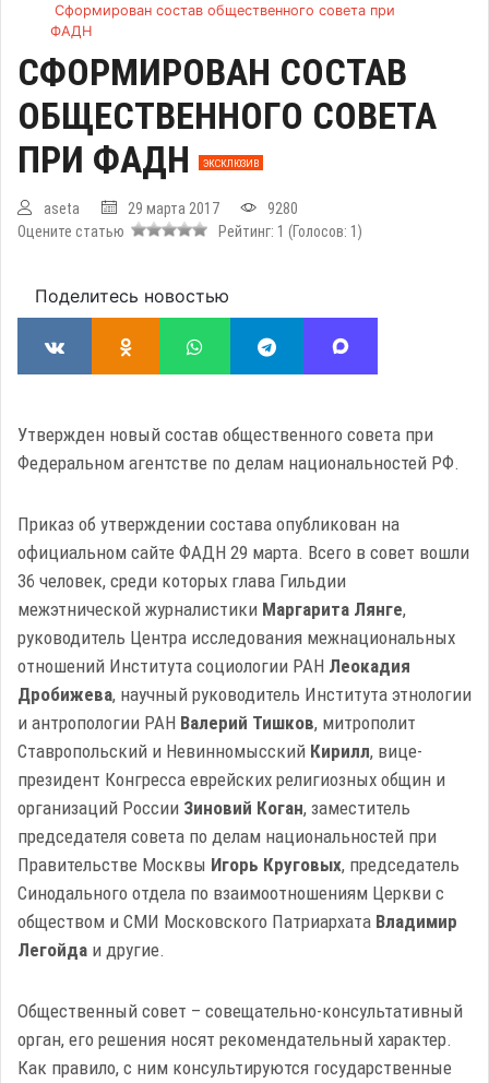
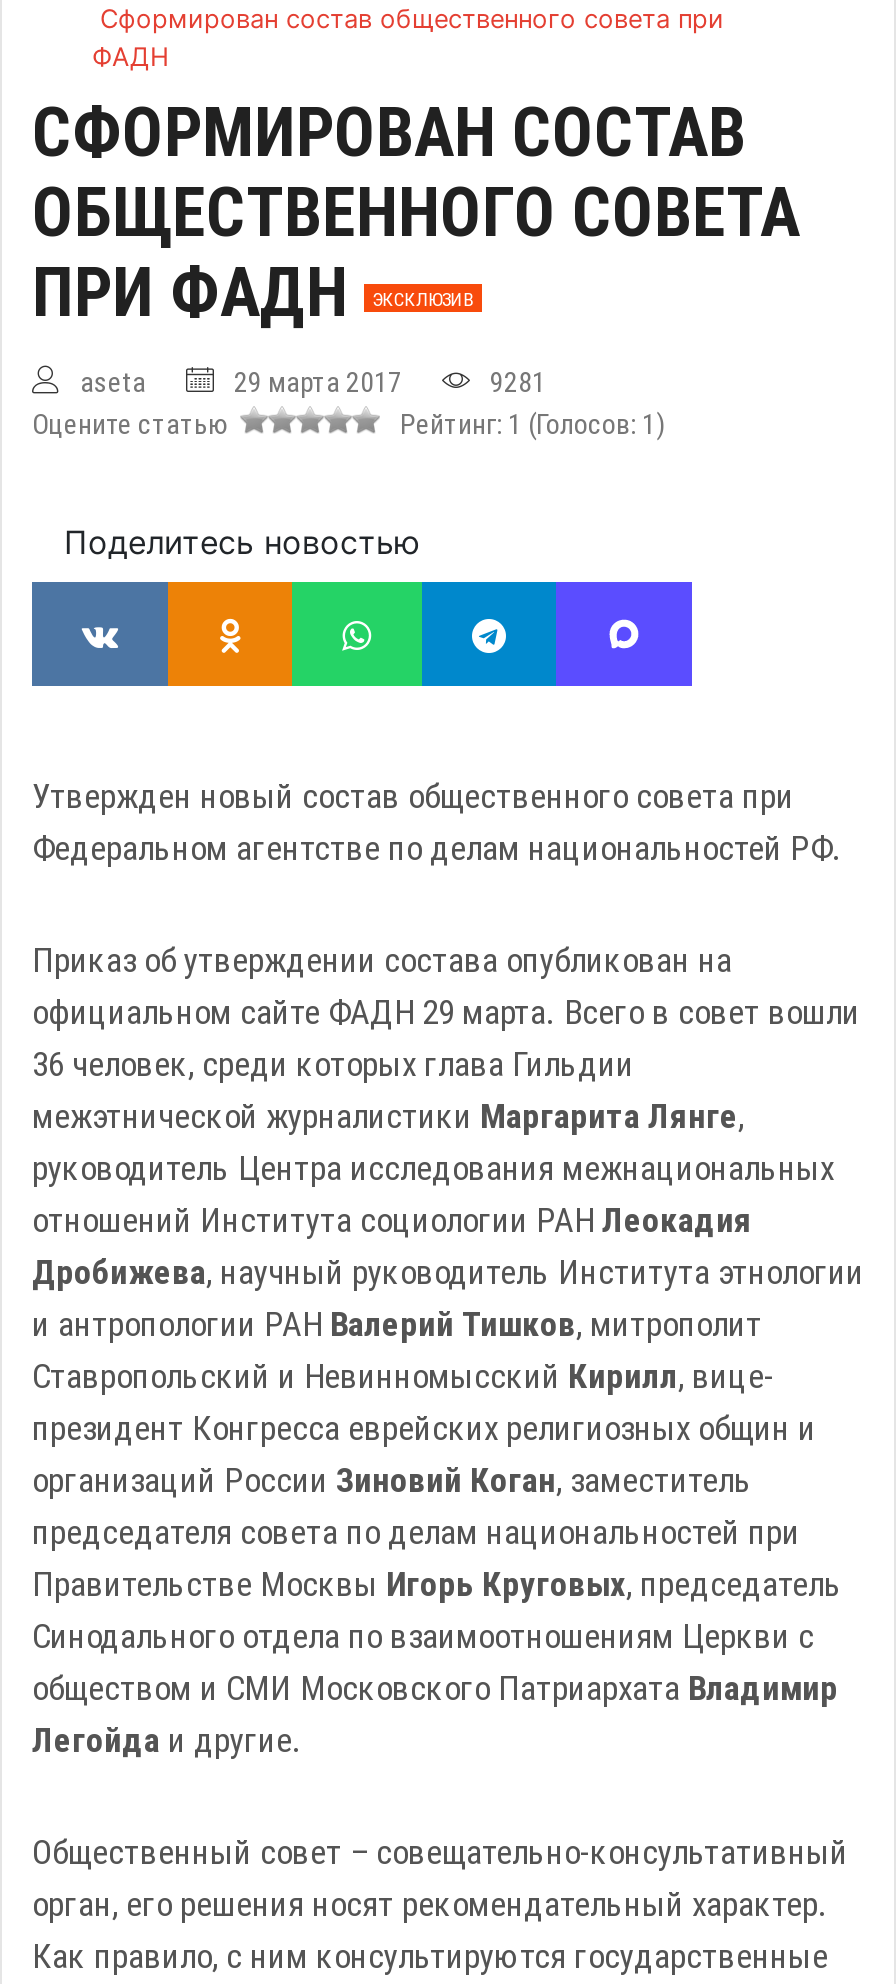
[267,200,298,217] 9280 -> [490,366,546,398] 9281

